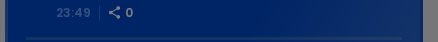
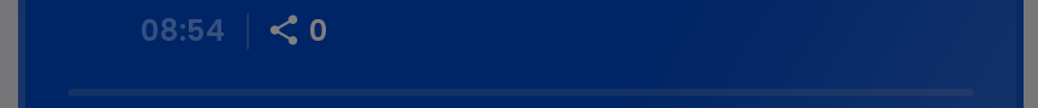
[56,4,133,21] 23:49 0 -> [141,10,328,51] 08:54 0

